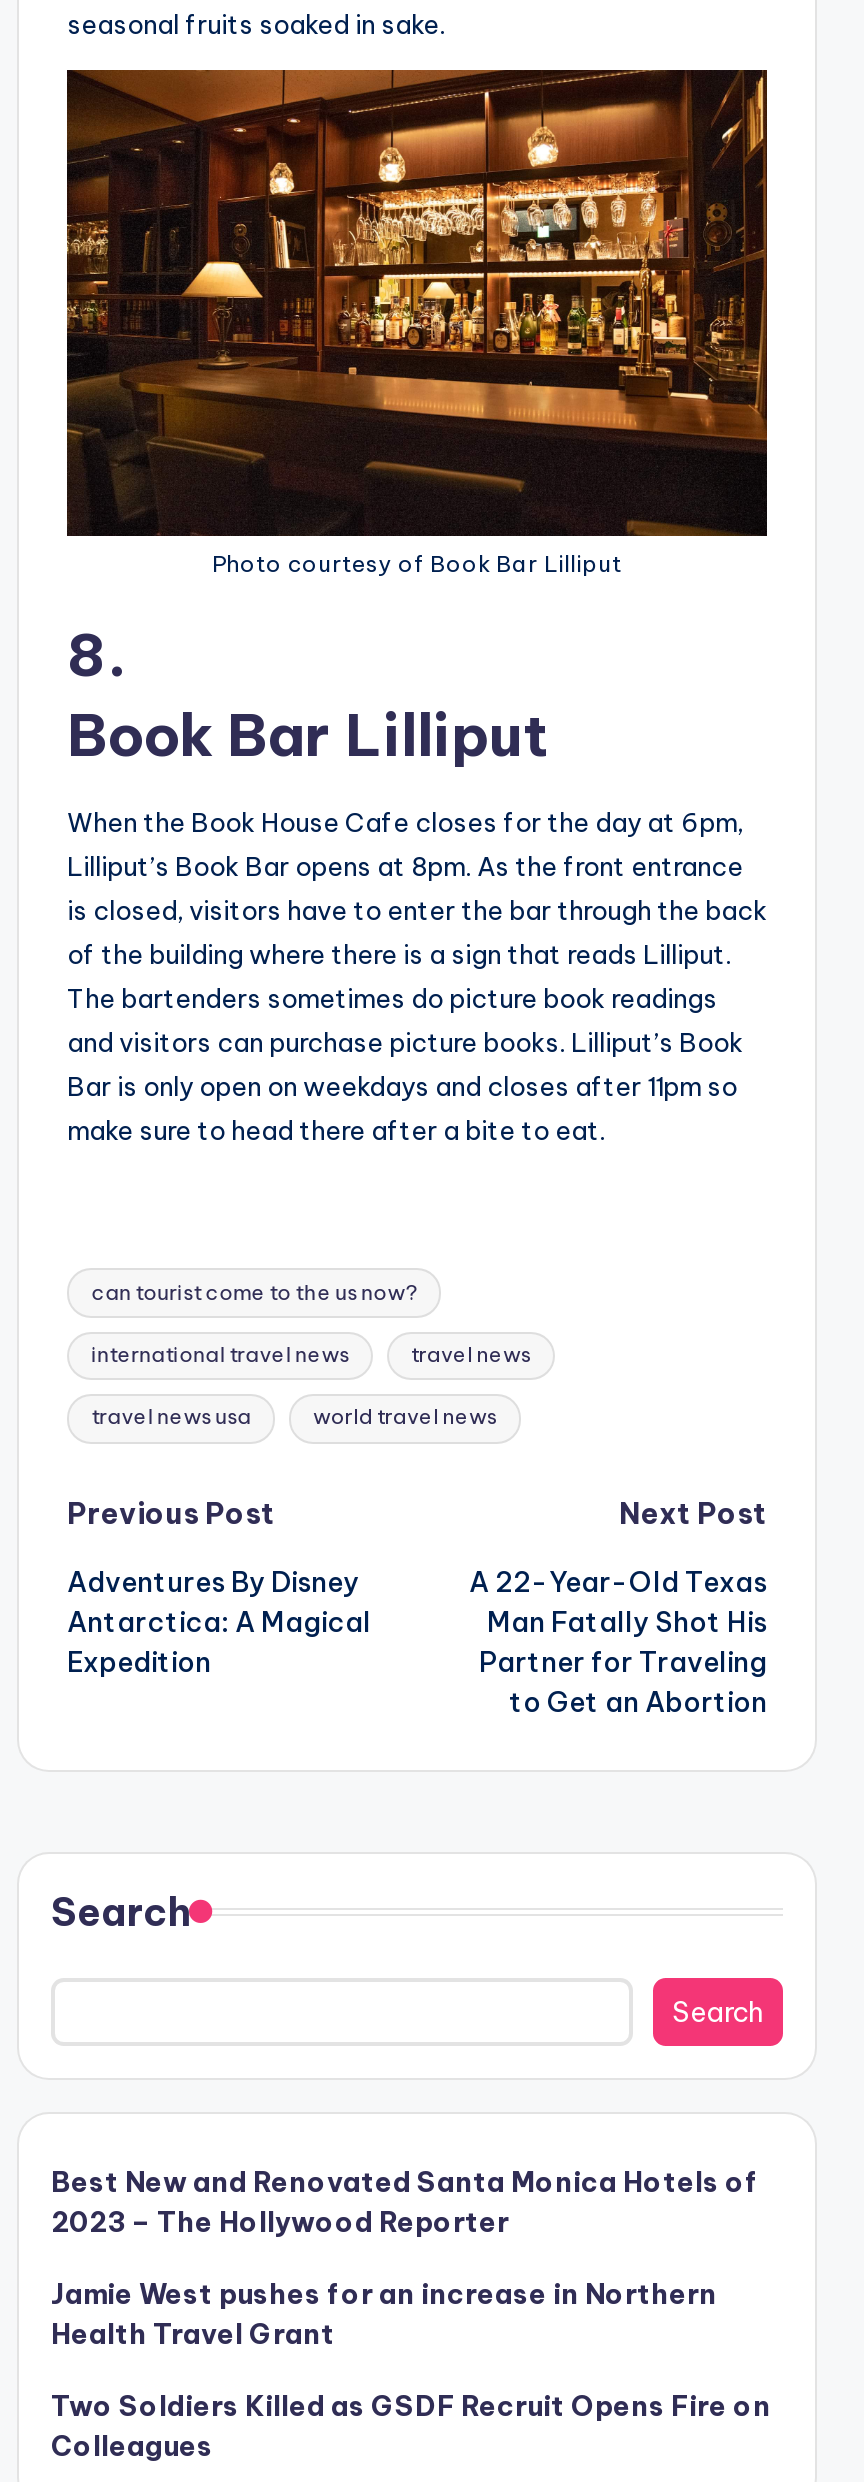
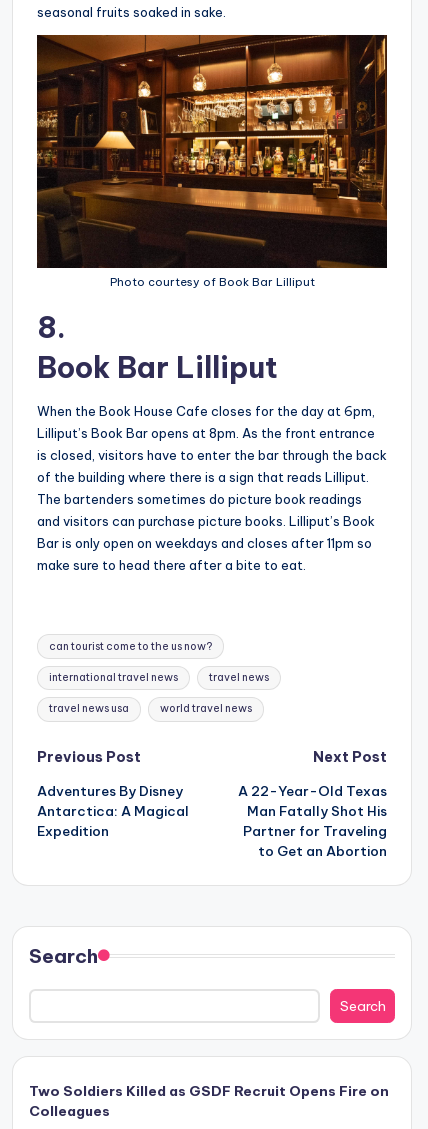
[51,2164,759,2352] Best New and Renovated Santa Monica Hotels of | 2023 – The Hollywood Reporter | Jamie West pushes for an increase in Northern | Health Travel Grant -> none

